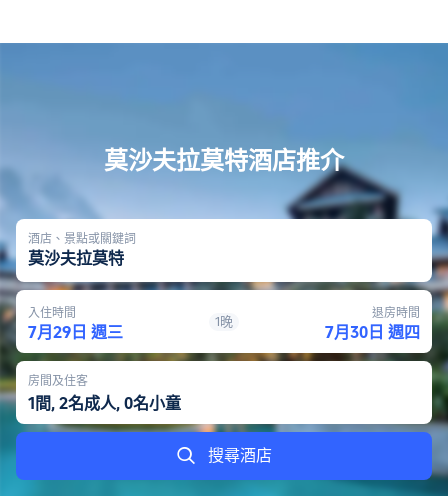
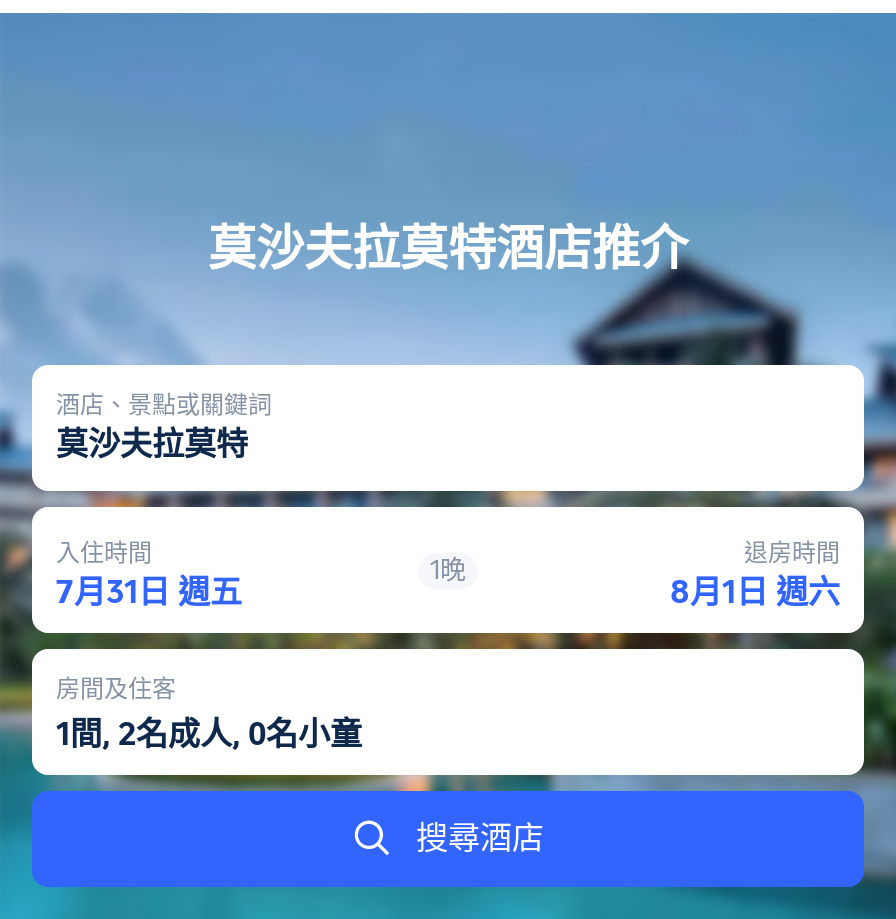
[28,322,123,341] 7月29日 週三 -> [56,572,242,610] 7月31日 週五
[325,322,420,341] 7月30日 週四 -> [670,572,840,610] 8月1日 週六

